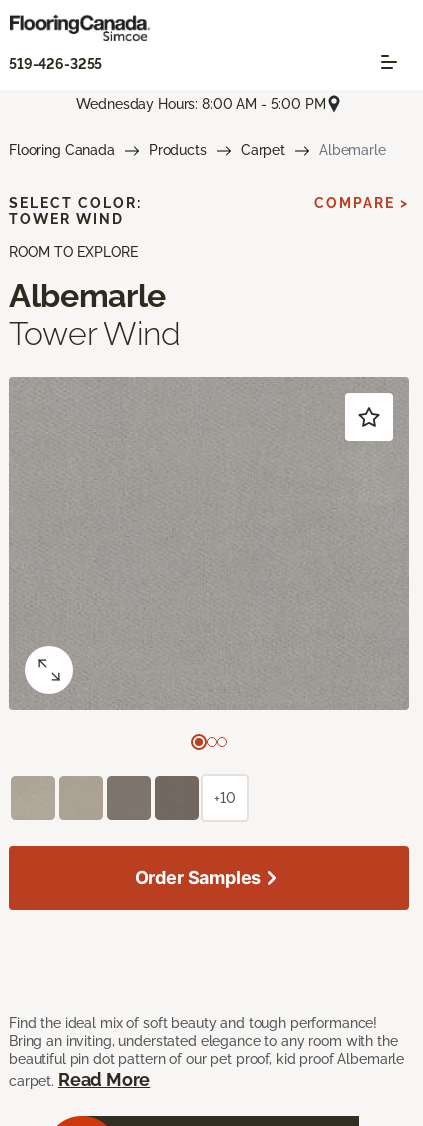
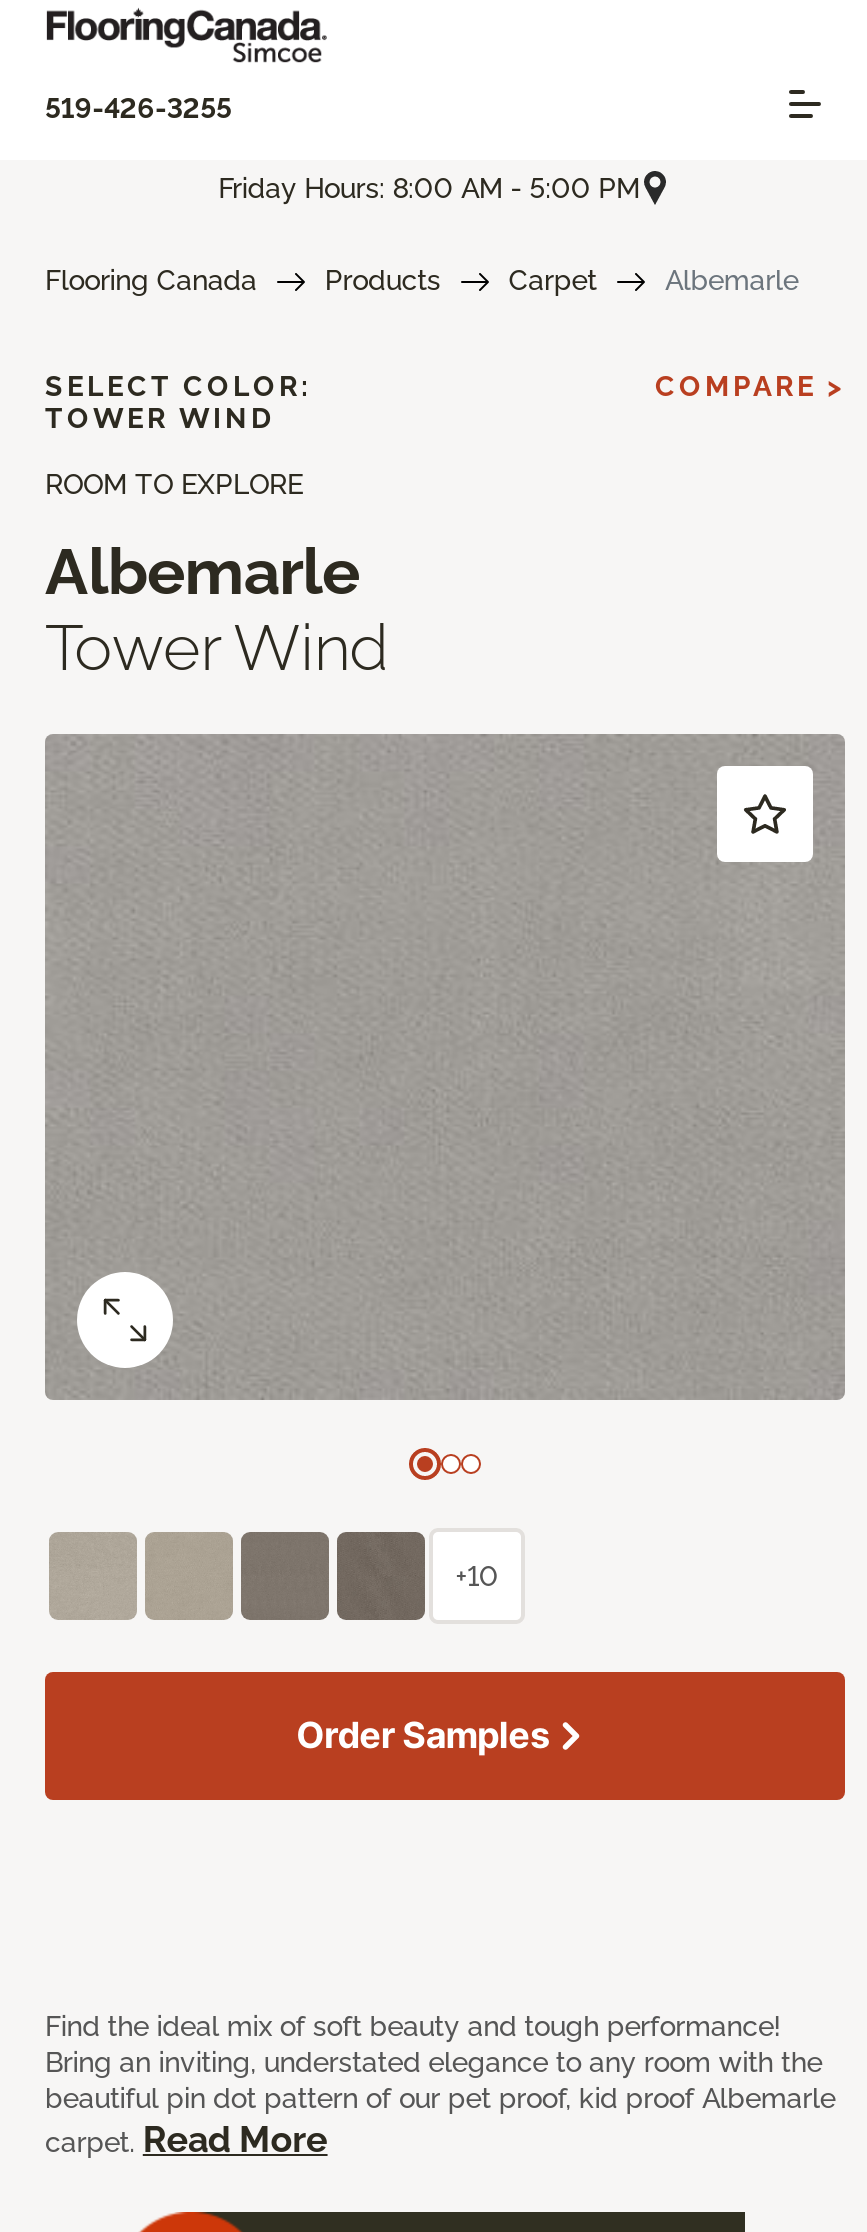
[76,96,326,112] Wednesday Hours: 8:00 AM - 5:00 PM -> [218,171,640,203] Friday Hours: 8:00 AM - 5:00 PM

